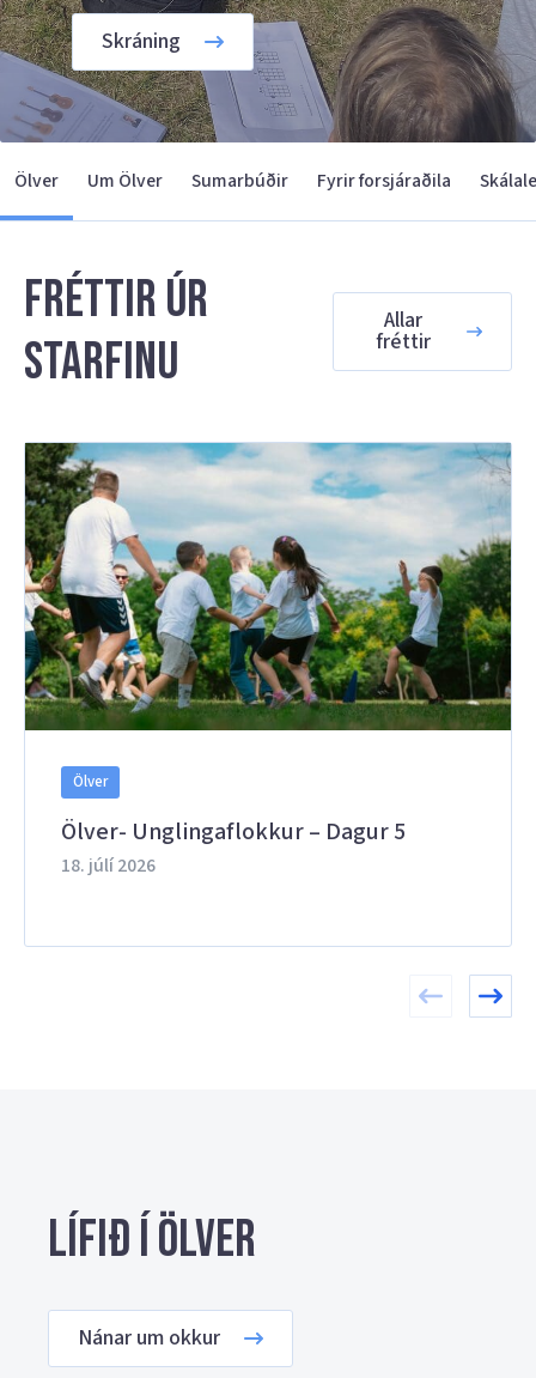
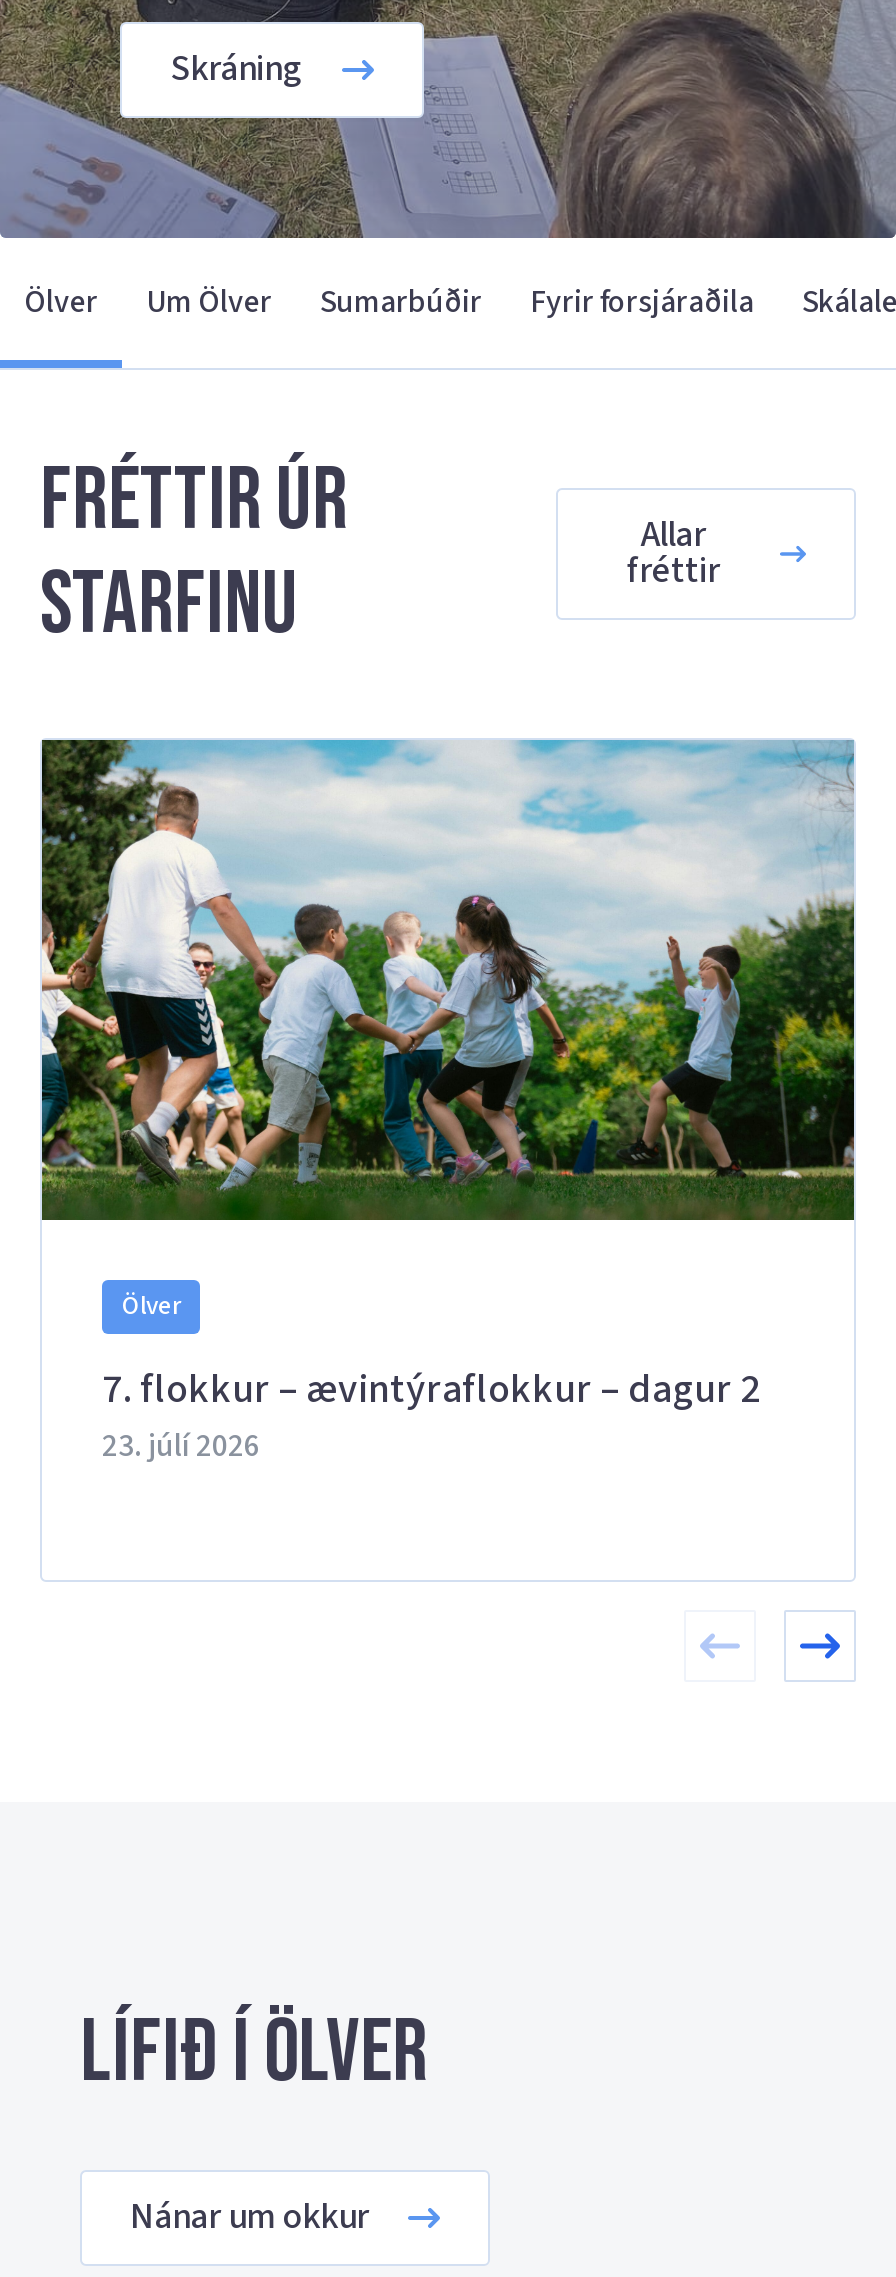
[61,815,406,879] Ölver- Unglingaflokkur – Dagur 5 | 18. júlí 2026 -> [102,1362,760,1468] 7. flokkur – ævintýraflokkur – dagur 2 | 23. júlí 2026

